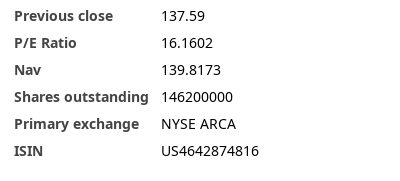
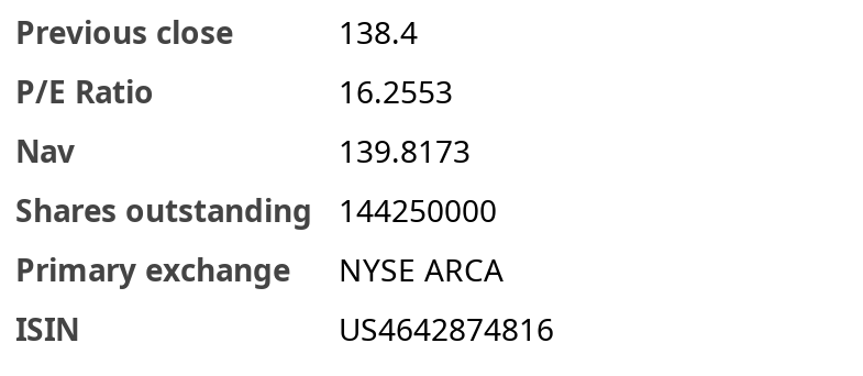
[161,6,205,25] 137.59 -> [339,10,418,52] 138.4
[161,33,213,52] 16.1602 -> [339,70,453,111] 16.2553
[14,87,233,106] Shares outstanding 146200000 -> [15,188,497,230] Shares outstanding 144250000

